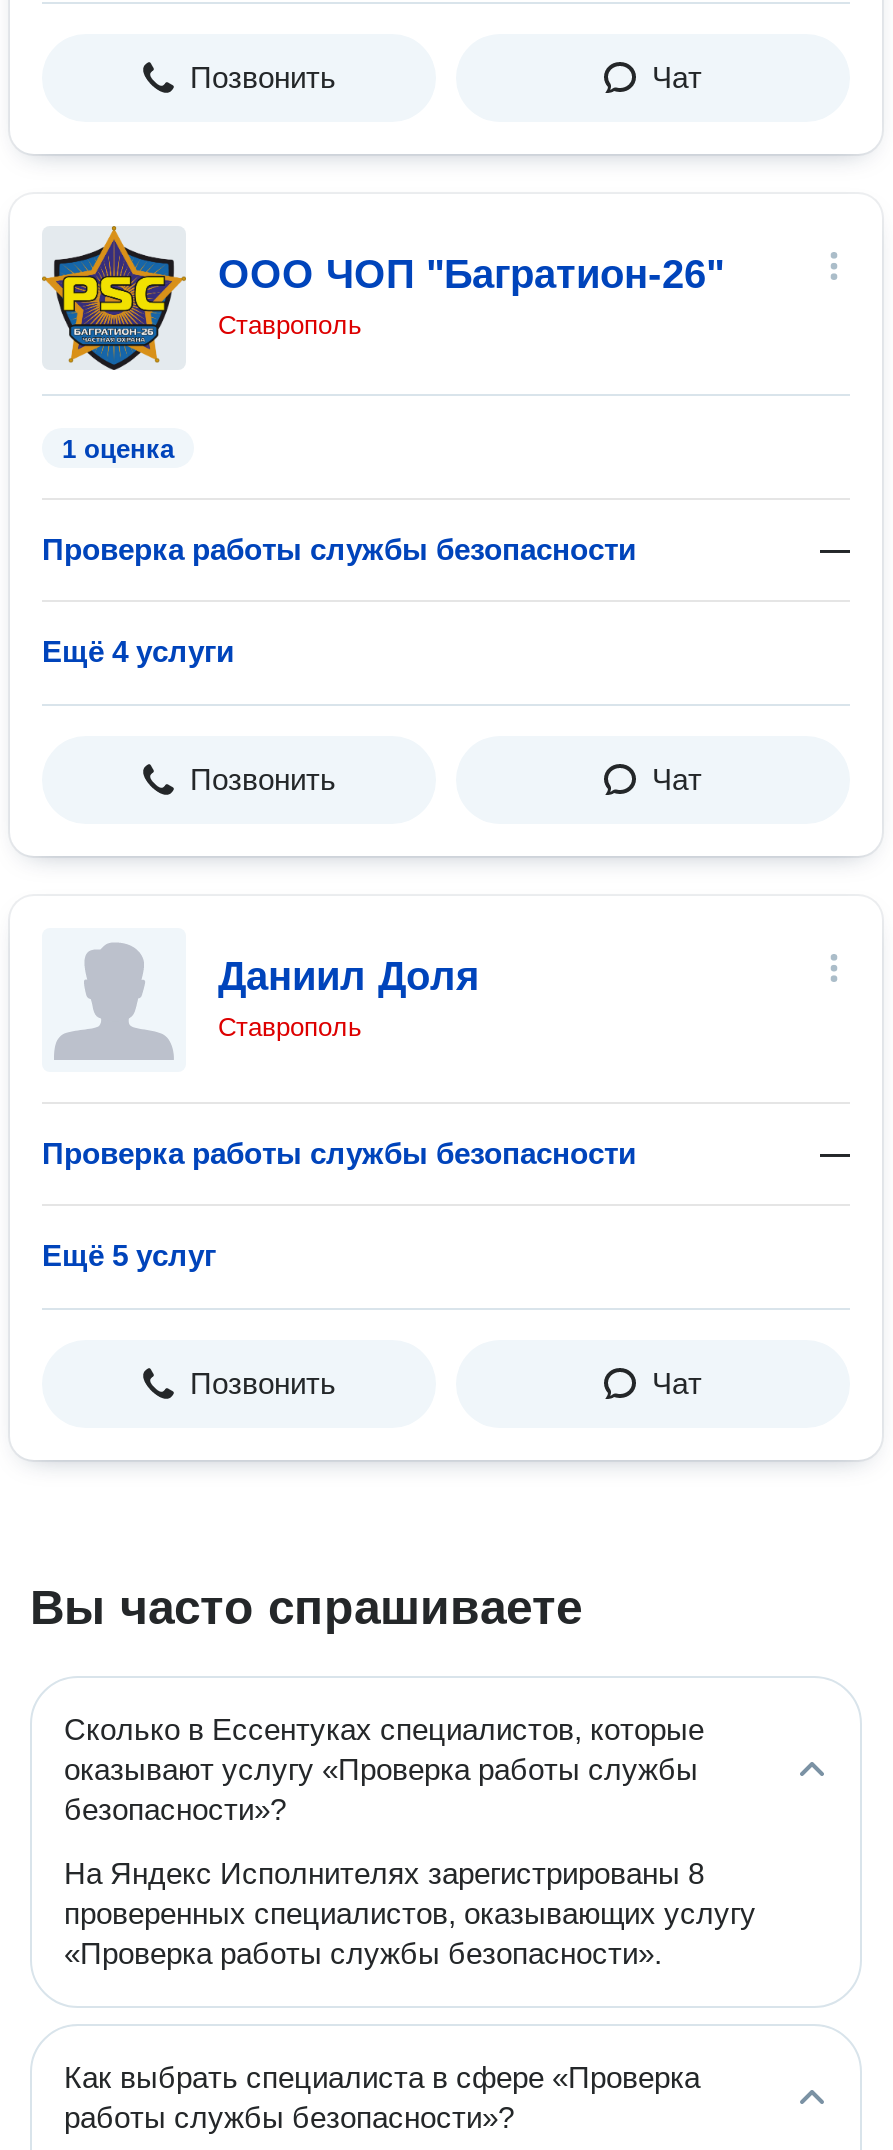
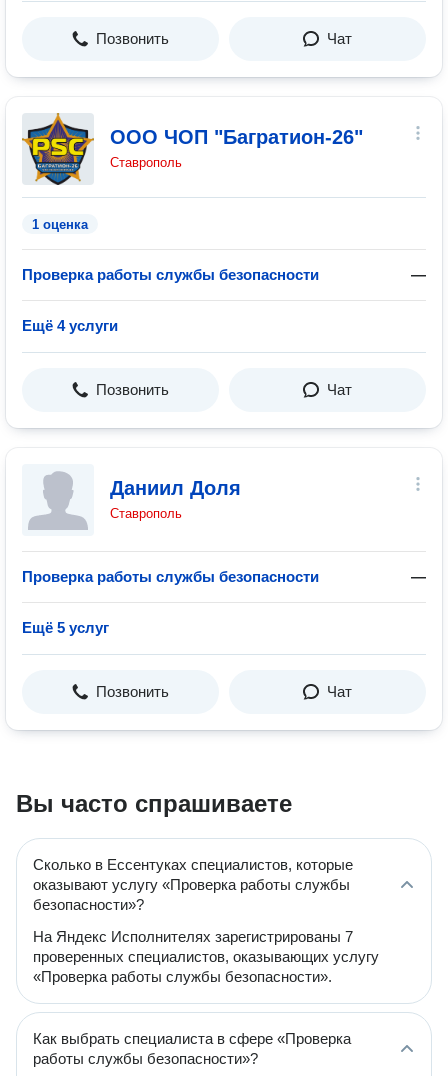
[64,1856,704,1890] На Яндекс Исполнителях зарегистрированы 8 -> [33,928,353,945] На Яндекс Исполнителях зарегистрированы 7

